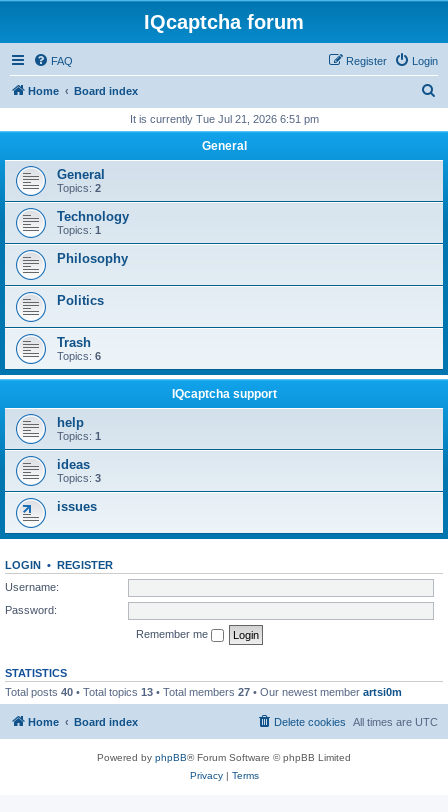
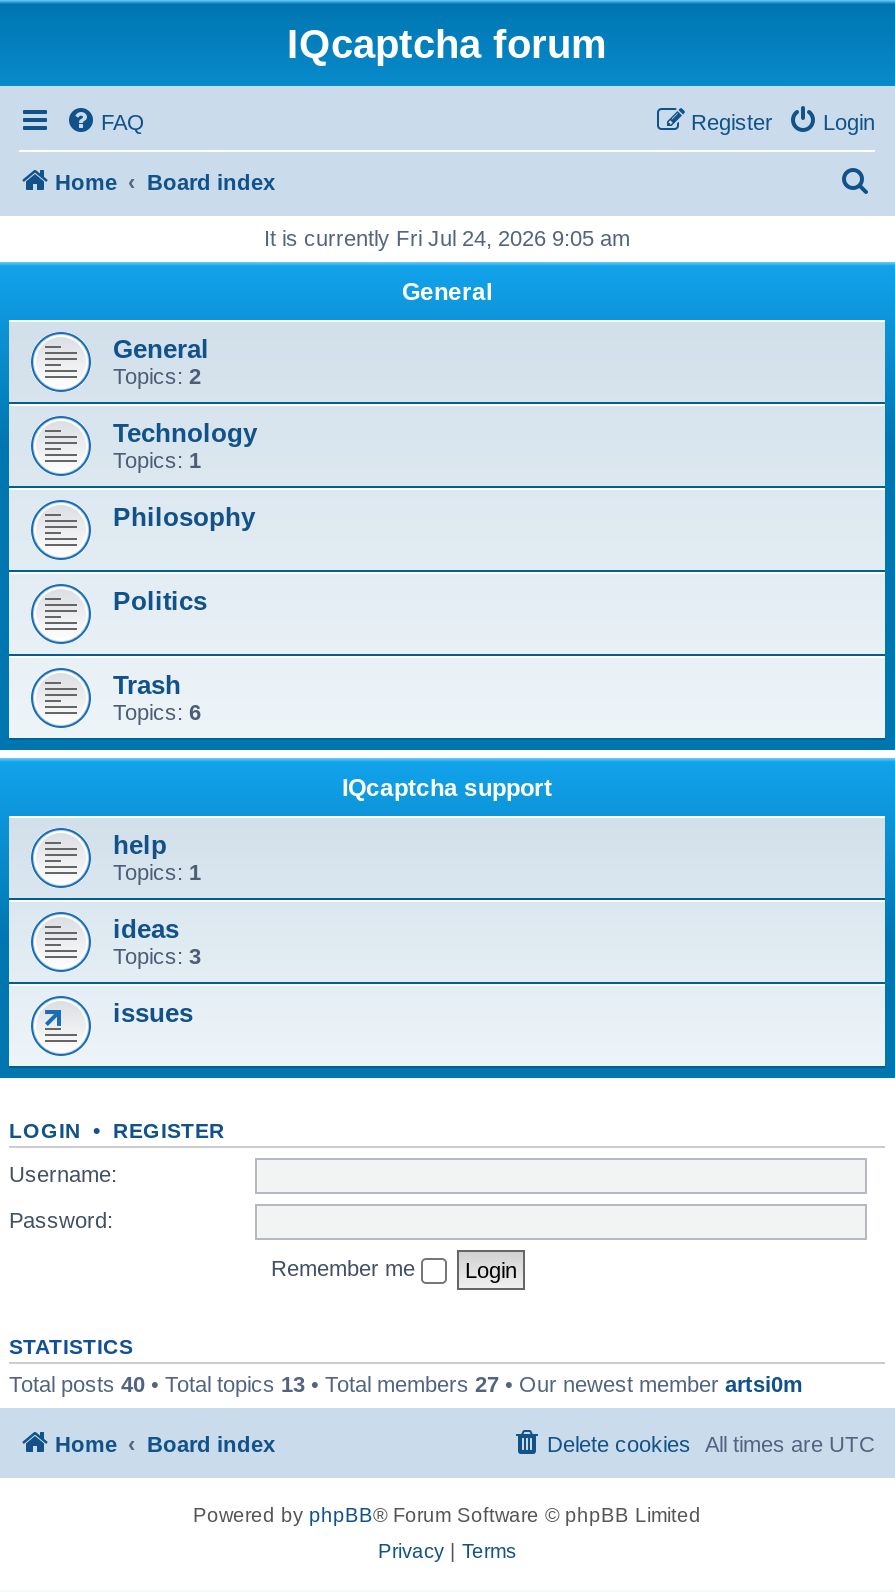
[129,113,318,125] It is currently Tue Jul 21, 2026 6:51 pm -> [264,226,630,250] It is currently Fri Jul 24, 2026 9:05 am

